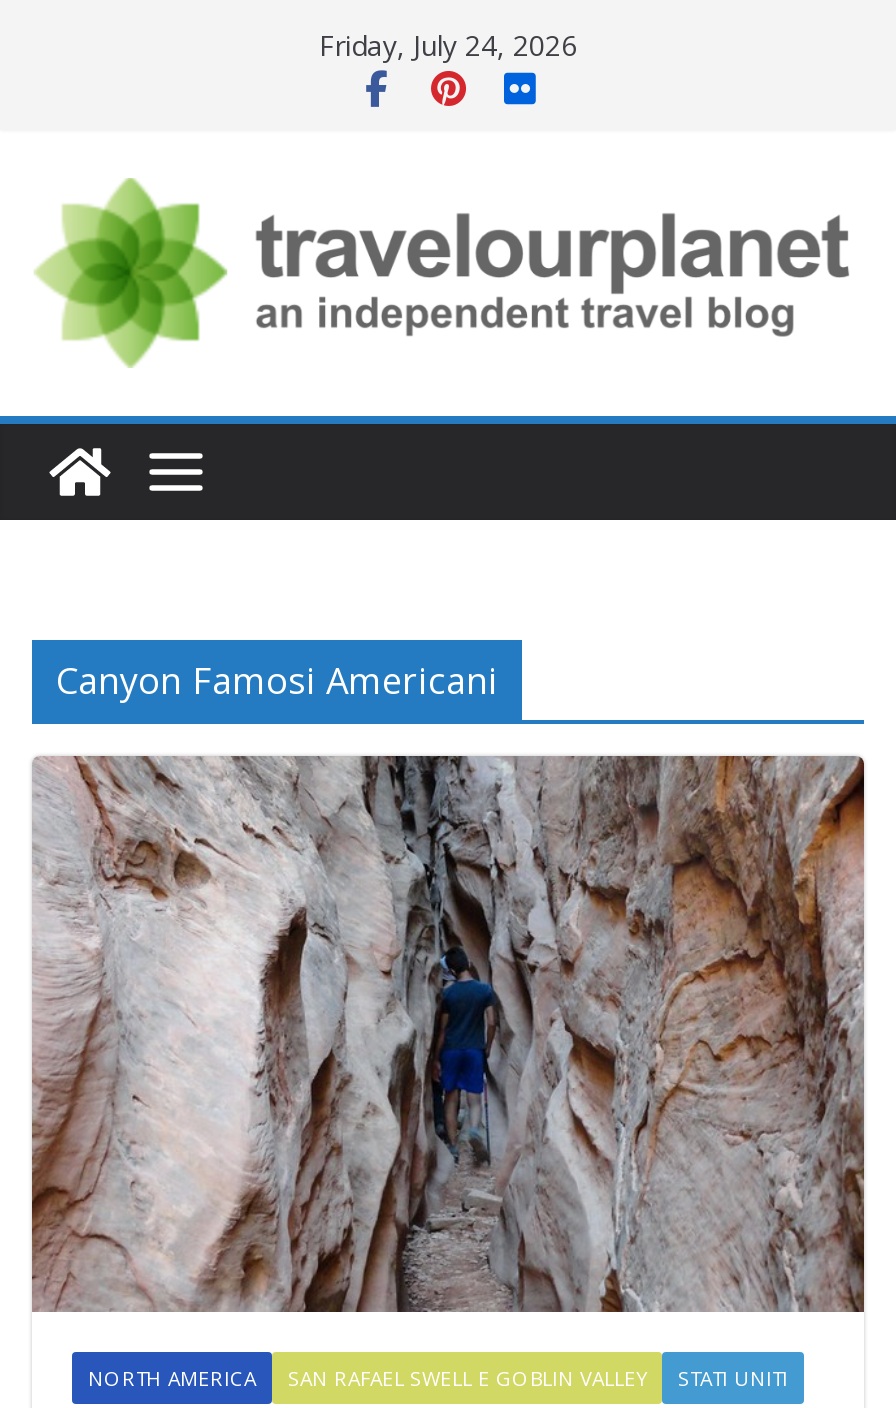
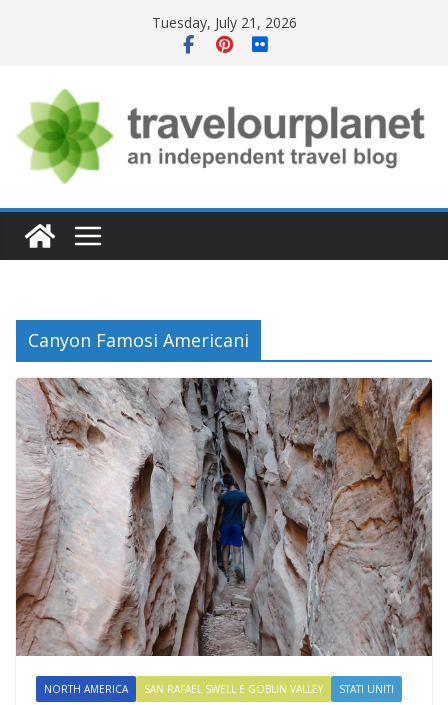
[319,26,577,64] Friday, July 24, 2026 -> [151,13,296,32] Tuesday, July 21, 2026

